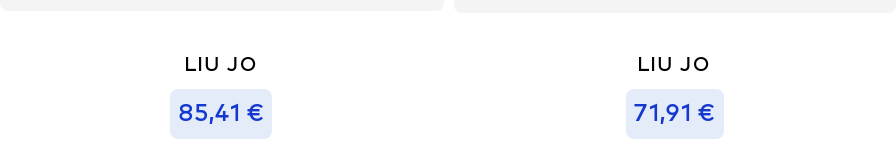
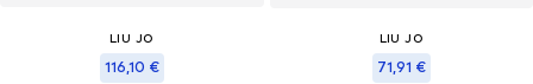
[178,96,264,126] 85,41 € -> [104,58,159,75] 116,10 €

